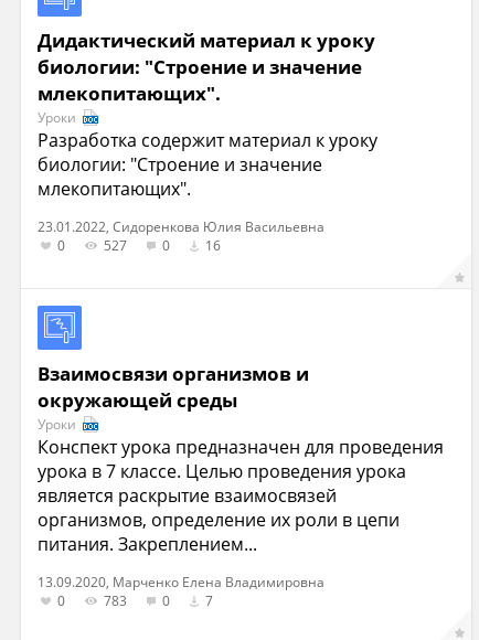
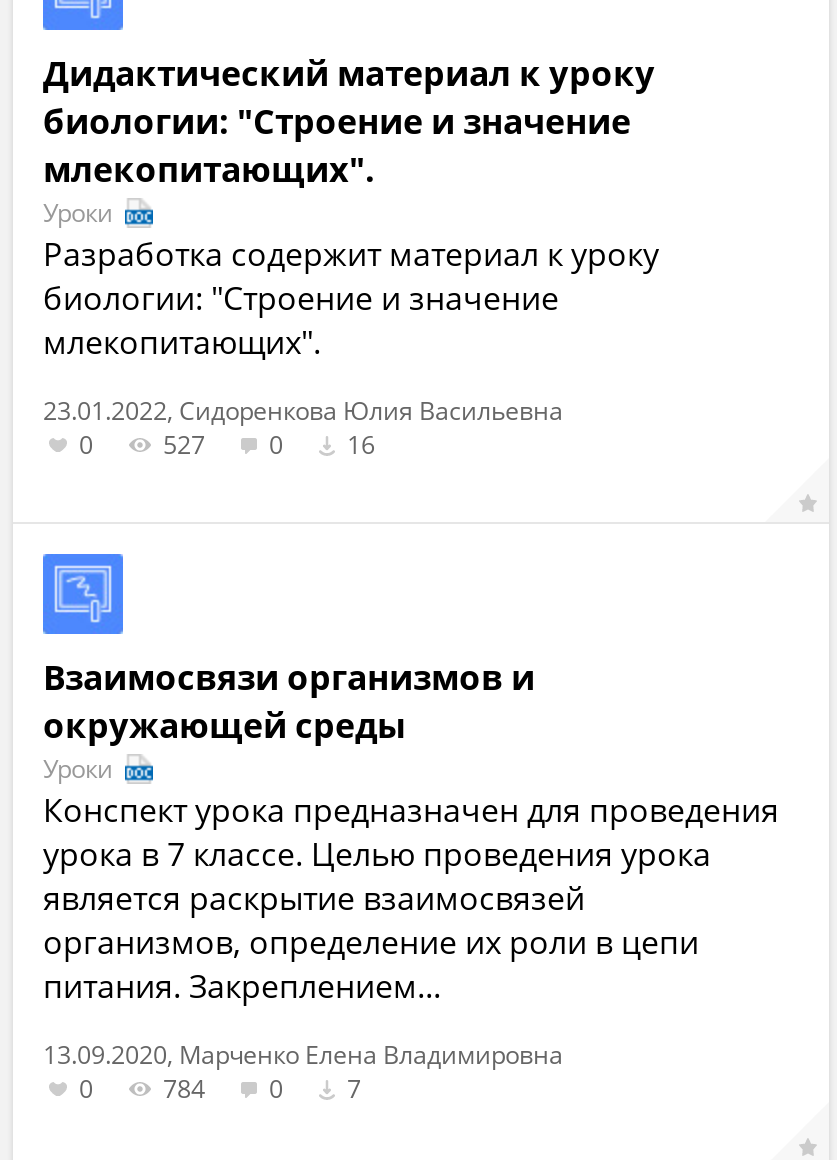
[54,592,213,611] 0 783 0 7 -> [73,1073,361,1107] 0 784 0 7

